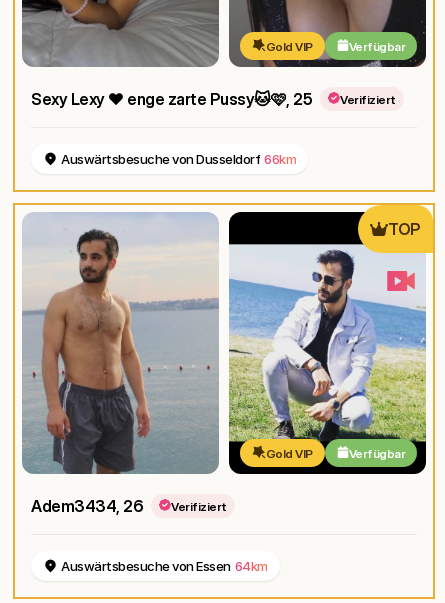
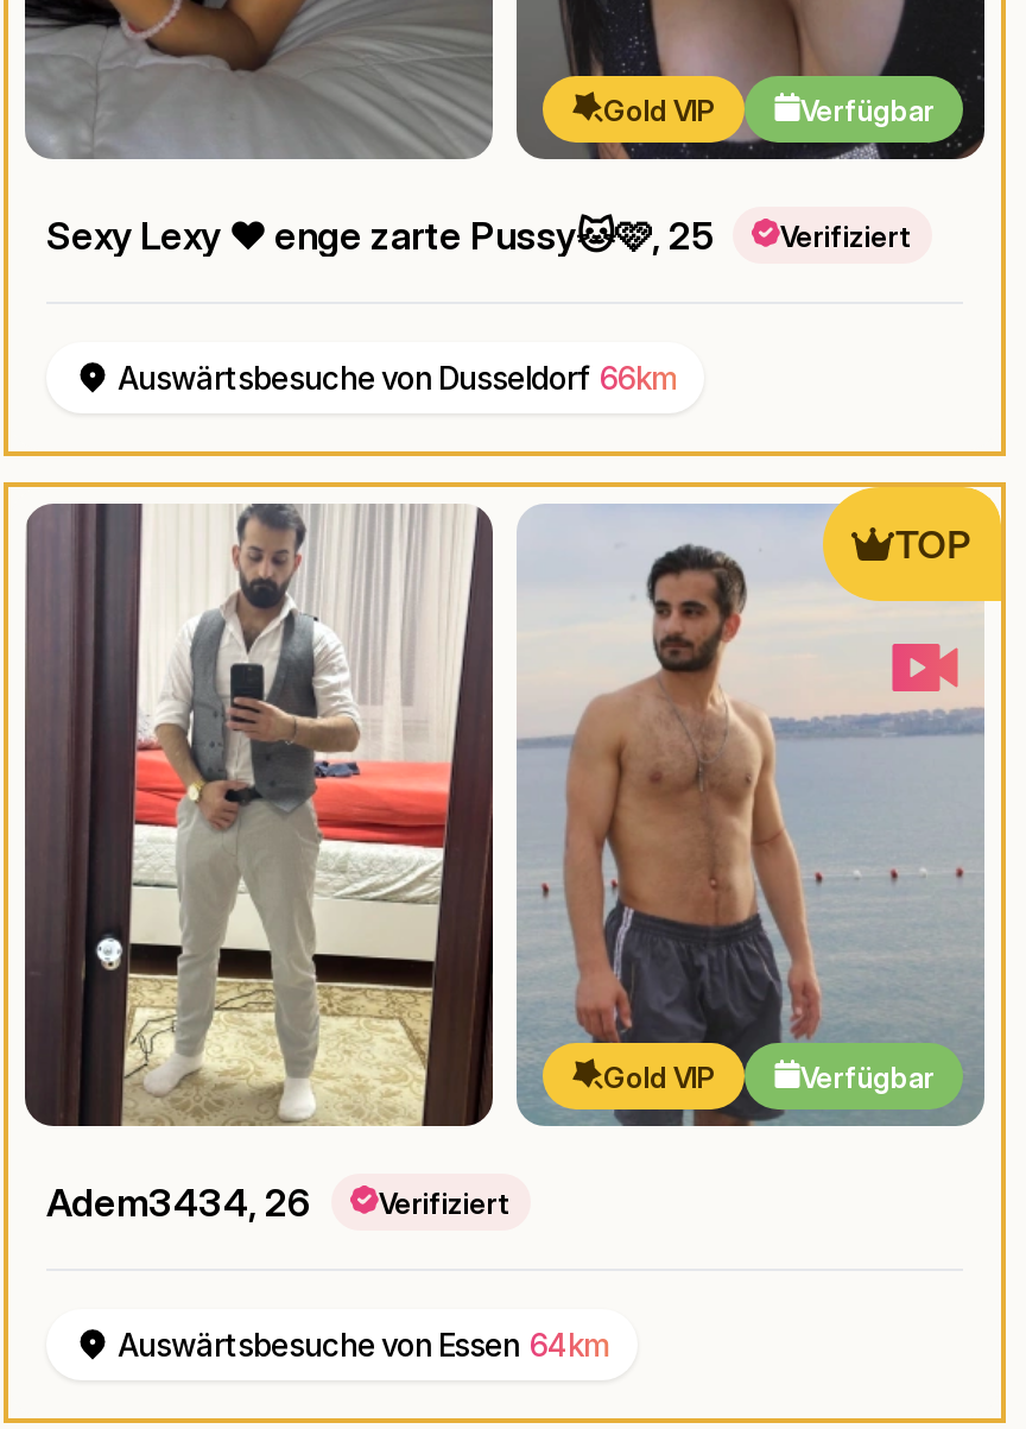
[22,212,219,475] [image] -> [23,501,495,1128] [image]
[228,211,427,474] [image] -> [517,504,984,1128] [image]

